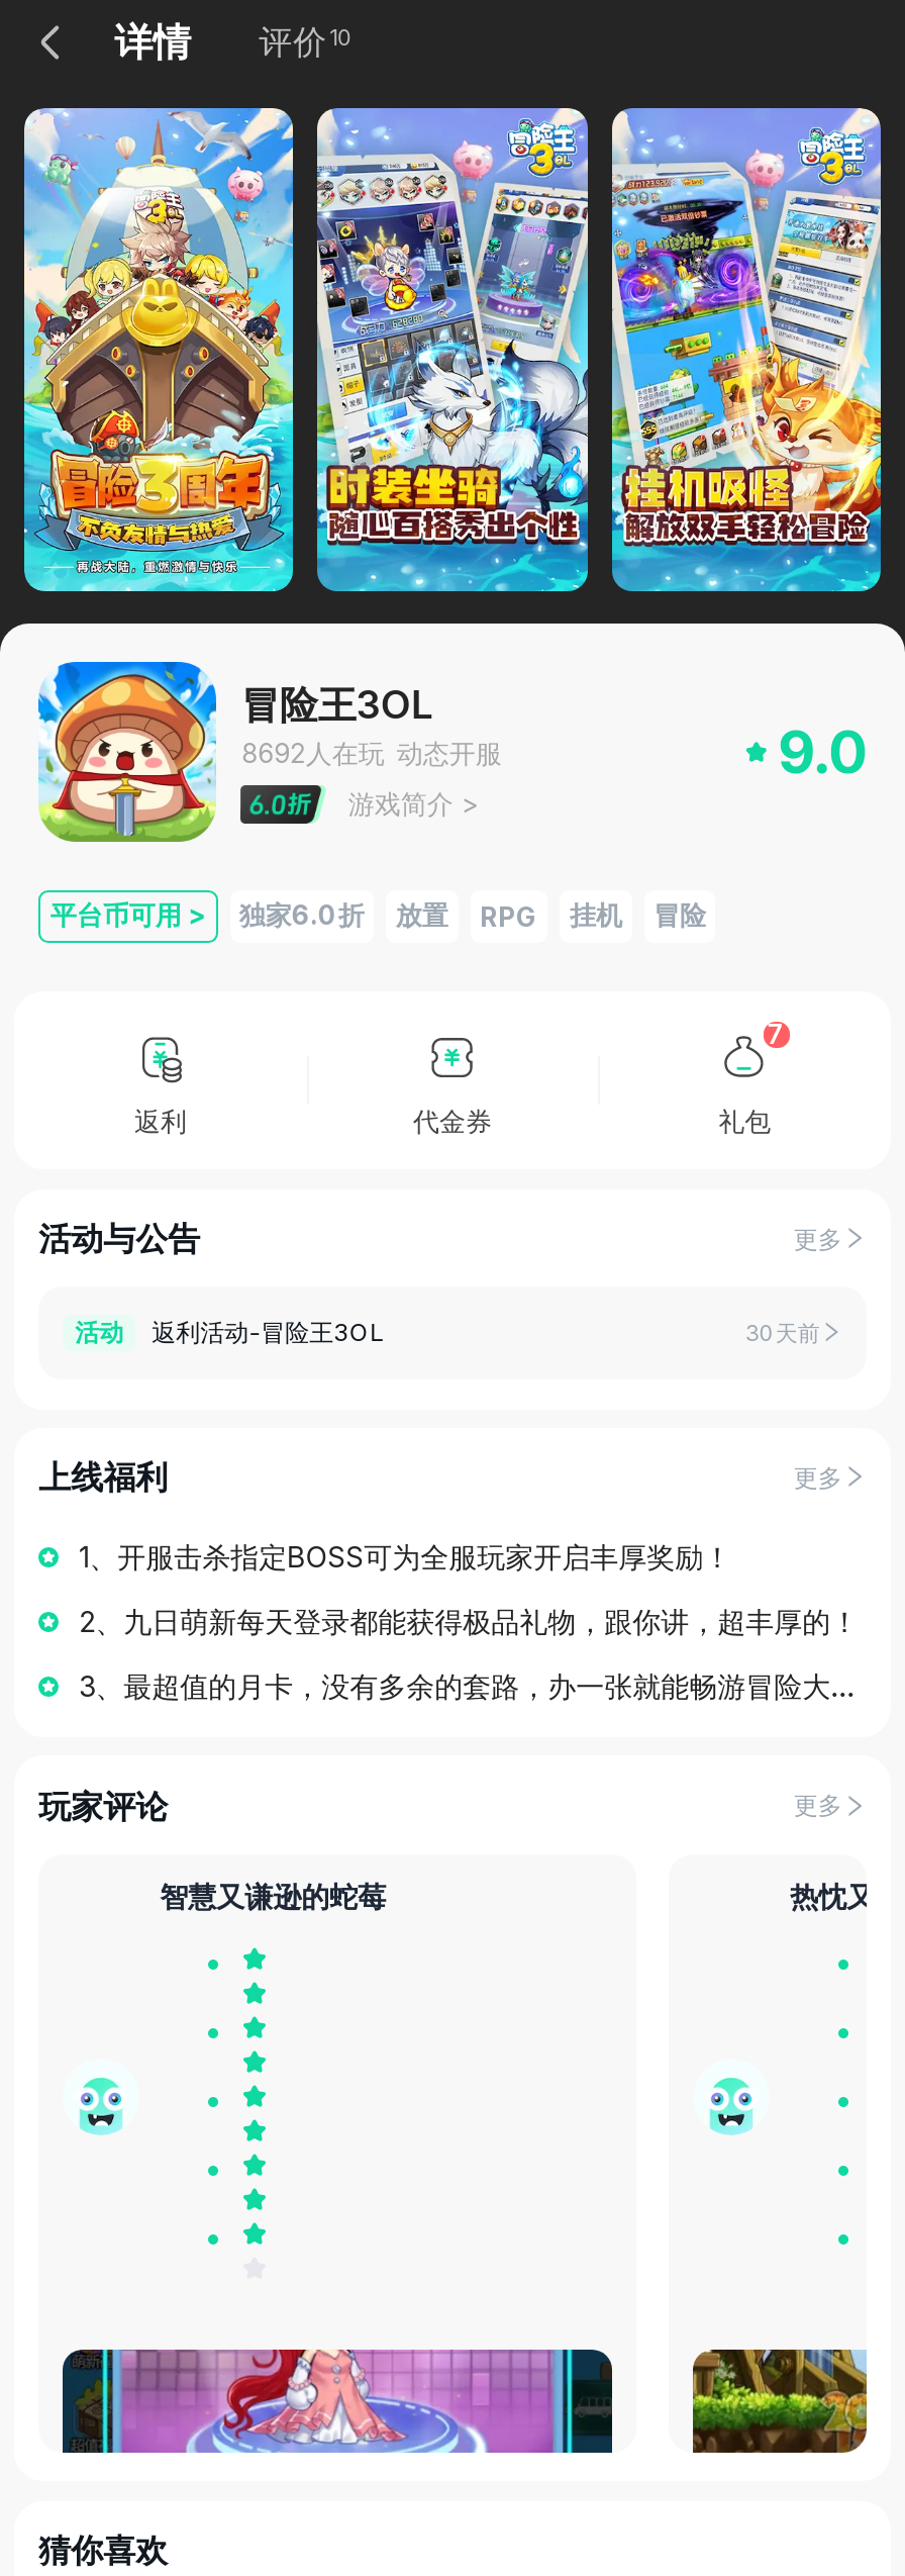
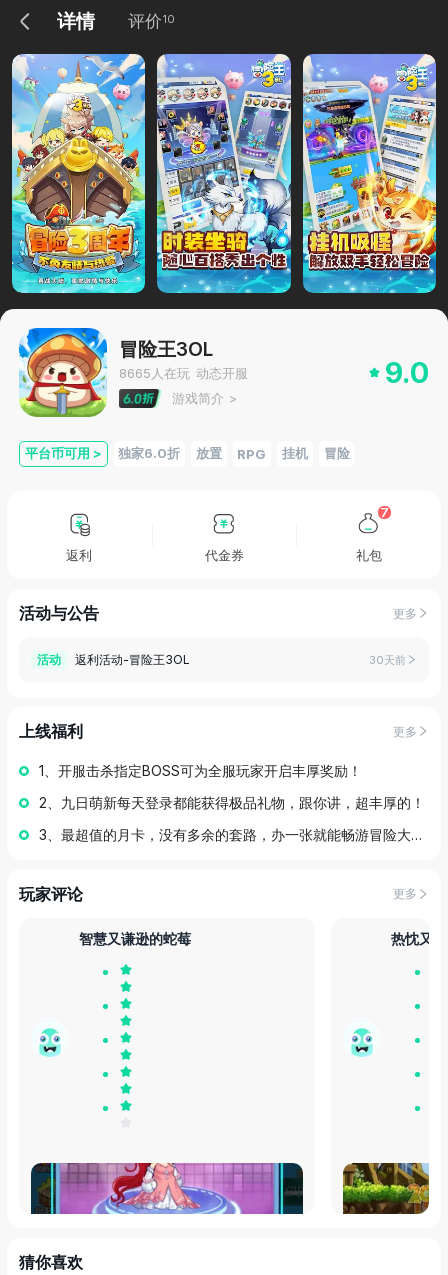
[241,736,502,768] 8692人在玩 动态开服 -> [119,365,248,381] 8665人在玩 动态开服

